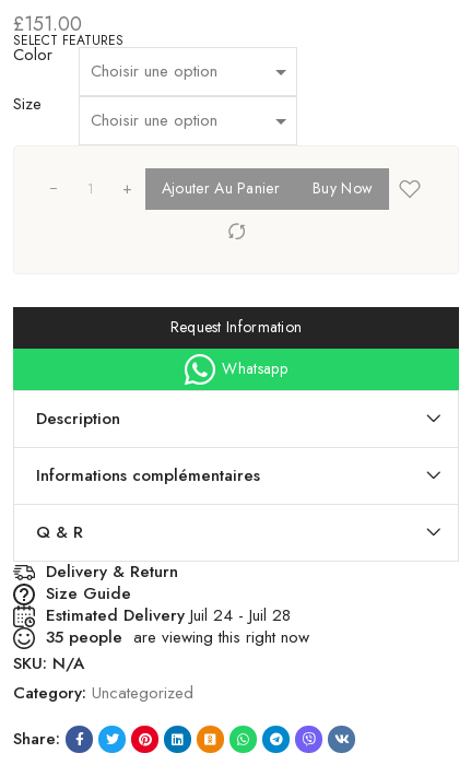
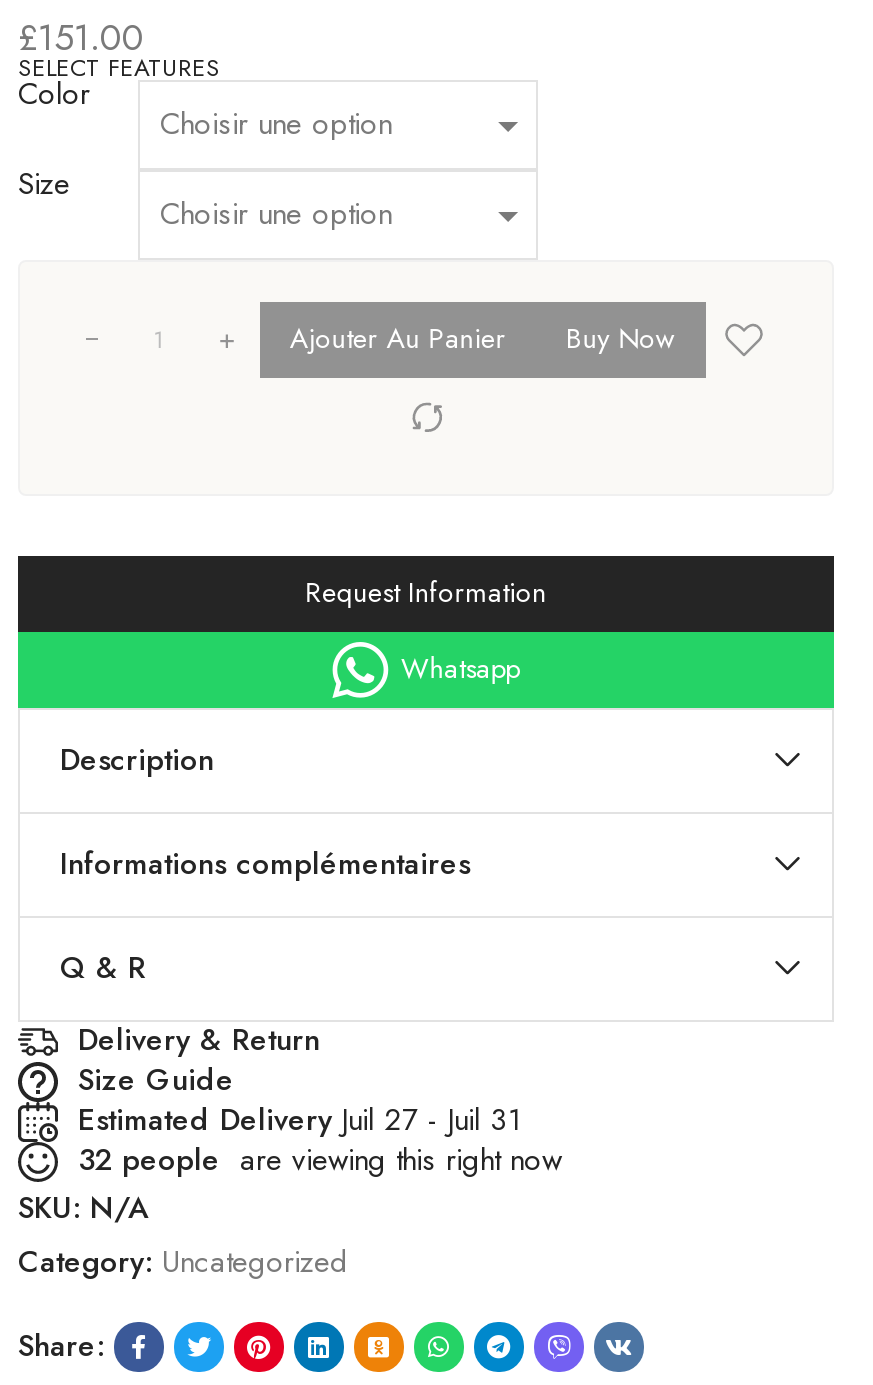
[46,603,291,628] Estimated Delivery Juil 24 - Juil 28 -> [78,1098,522,1142] Estimated Delivery Juil 27 - Juil 31
[46,625,309,649] 35 people are viewing this right now -> [78,1138,562,1182] 32 people are viewing this right now

